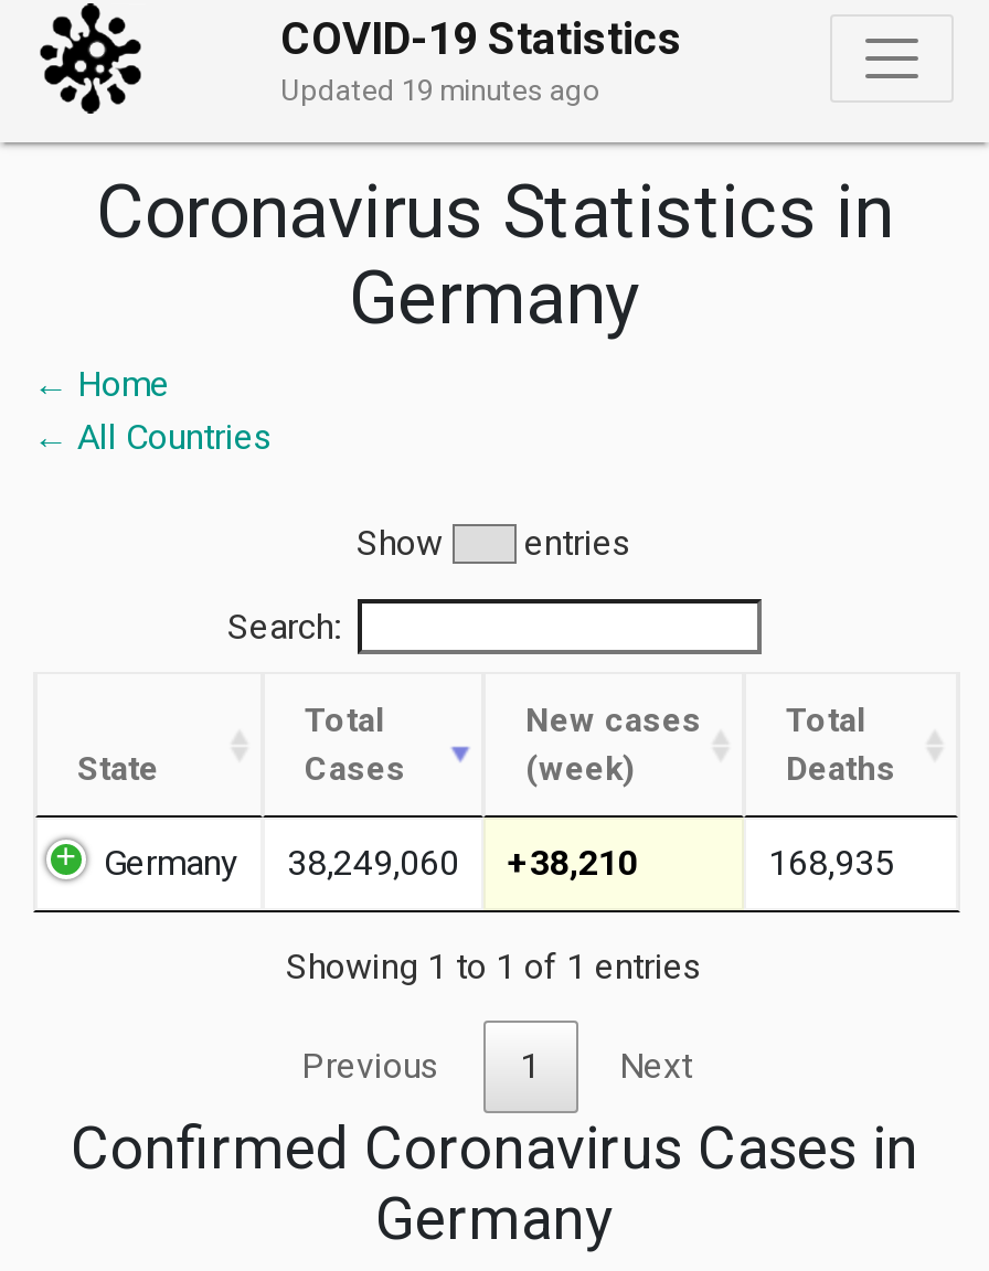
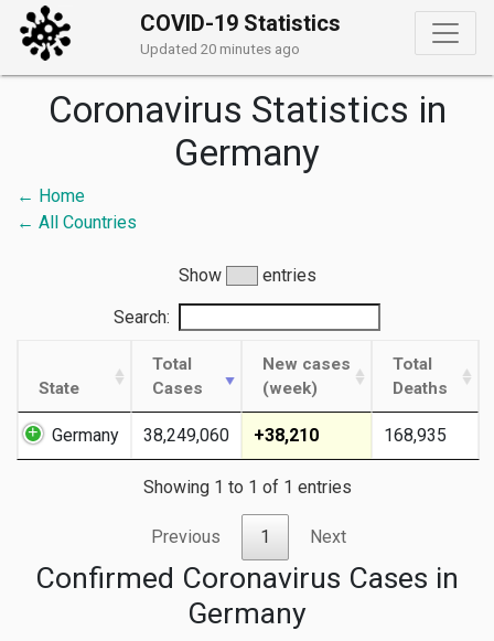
[280,74,600,107] Updated 19 minutes ago -> [140,41,300,57] Updated 20 minutes ago

